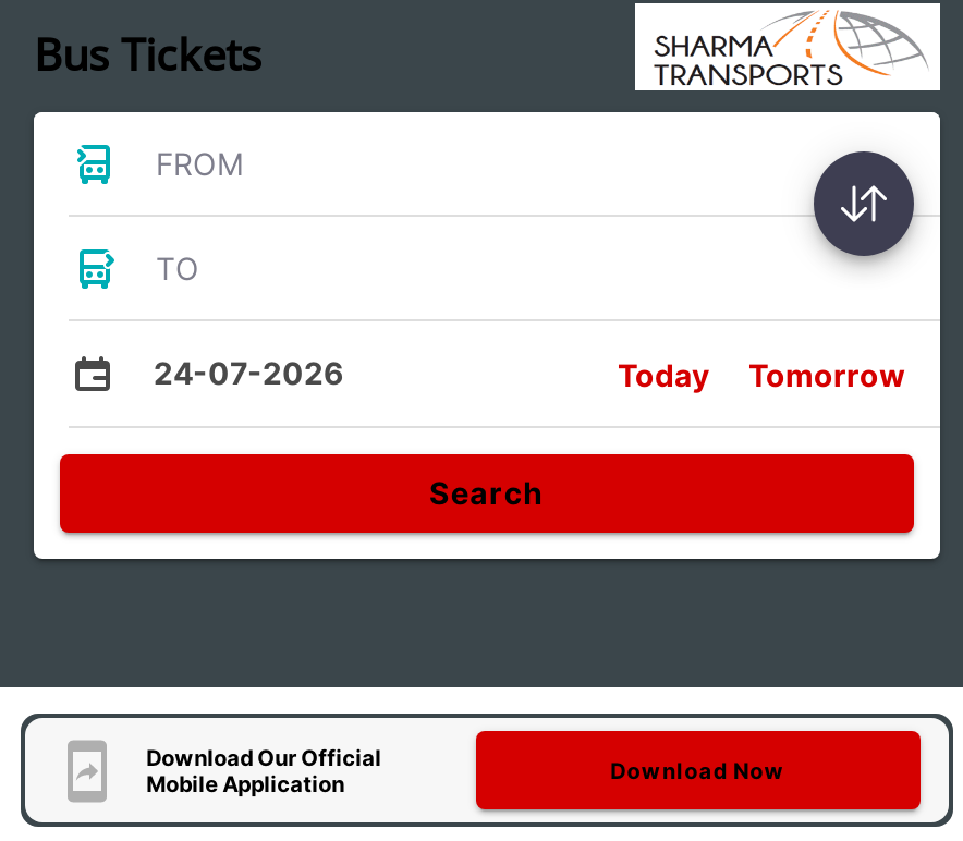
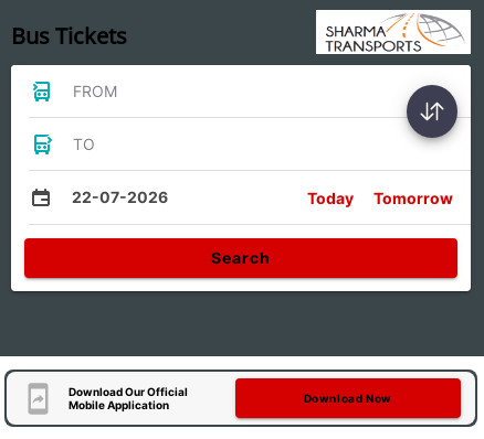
[154,354,343,391] 24-07-2026 -> [72,188,168,206] 22-07-2026

